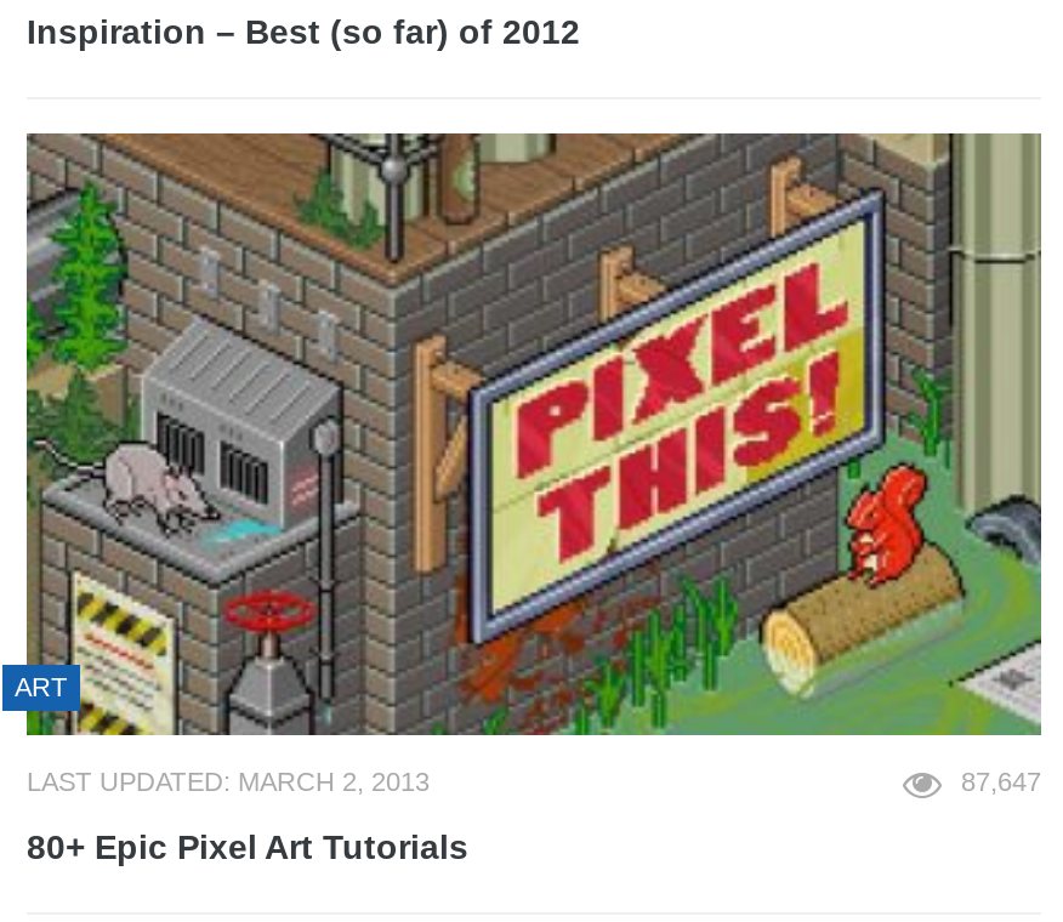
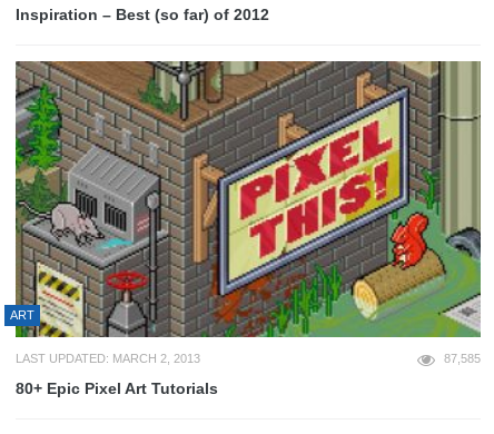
[954,768,1041,797] 87,647 -> [441,352,481,365] 87,585

